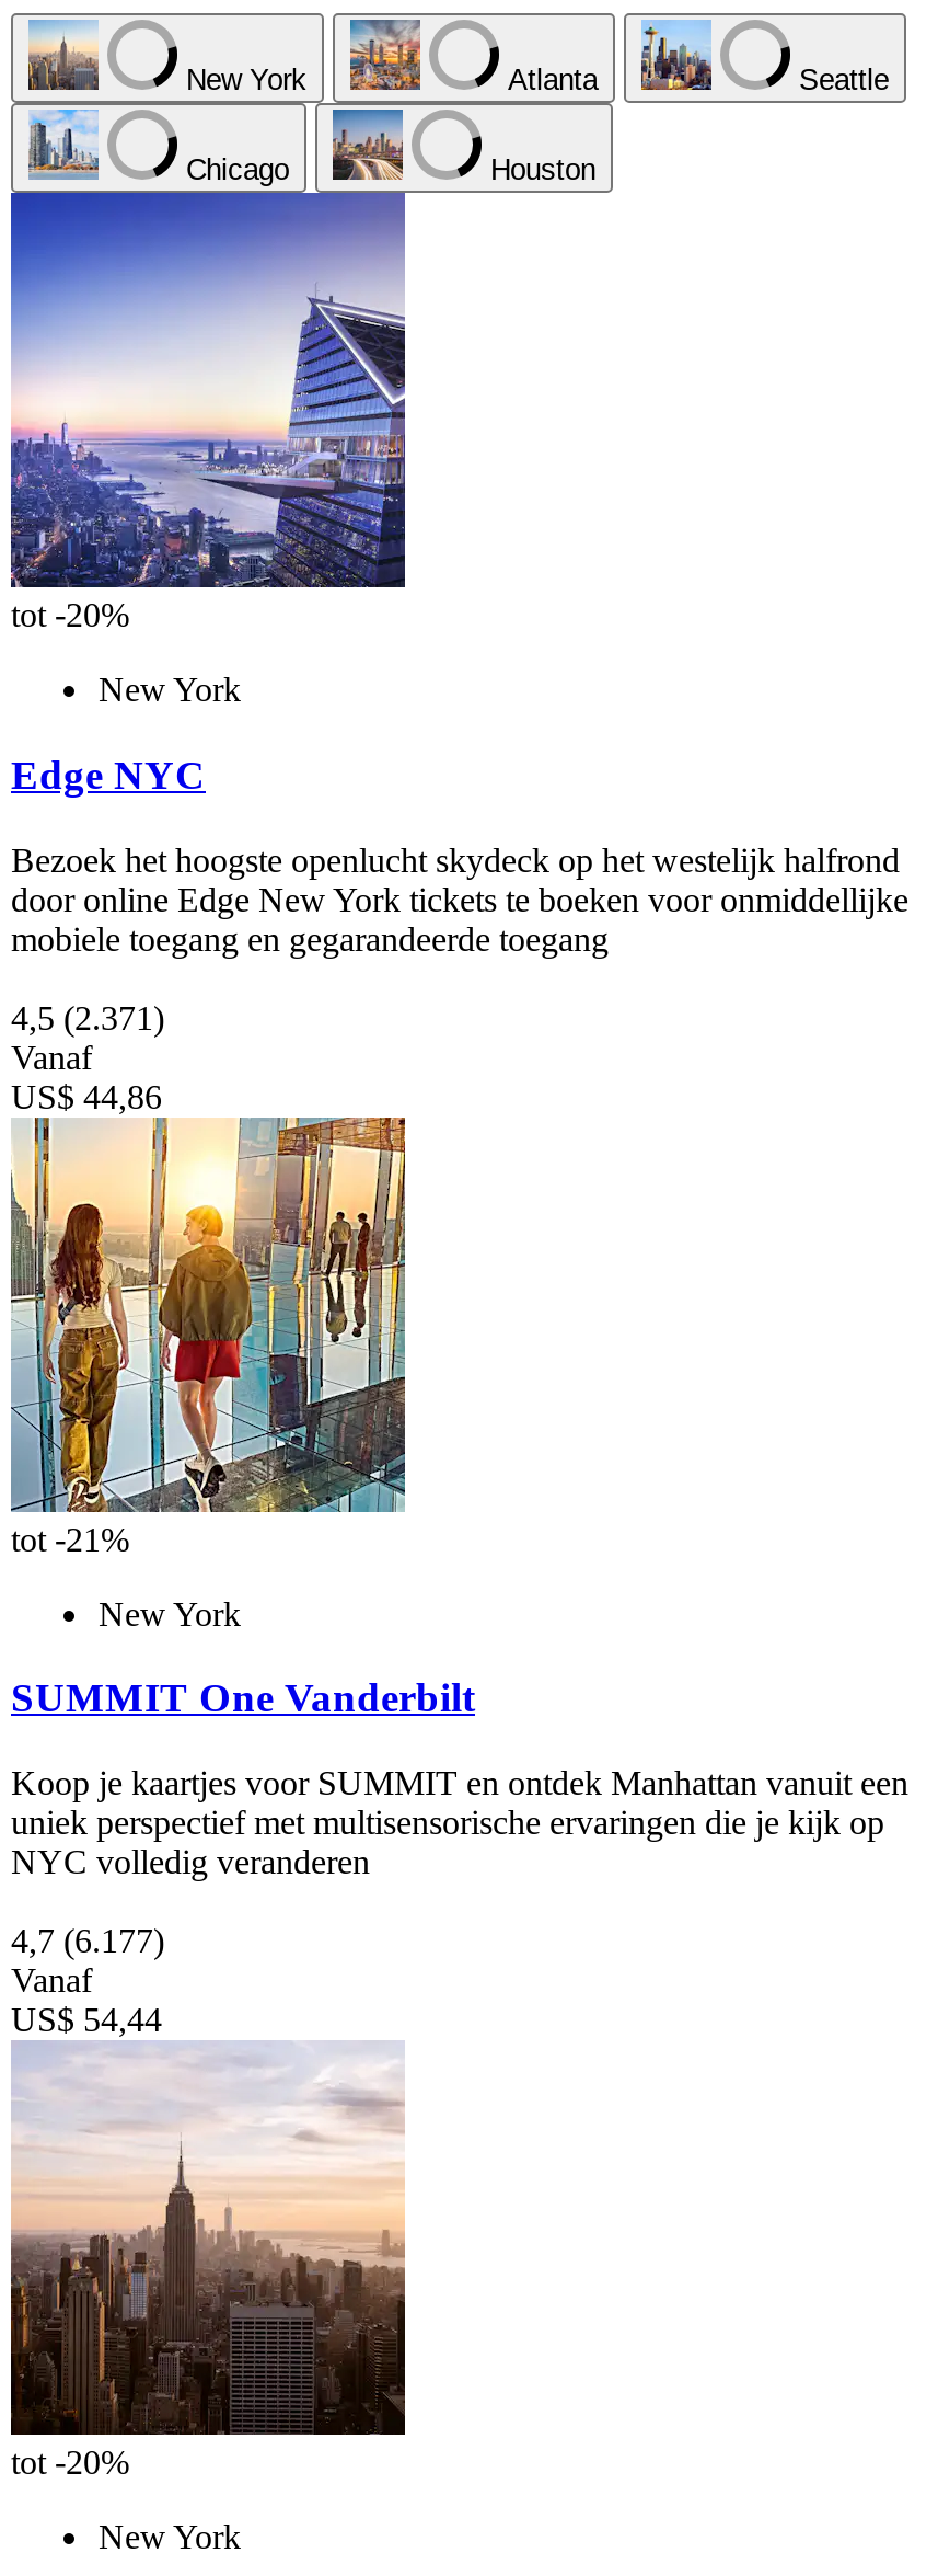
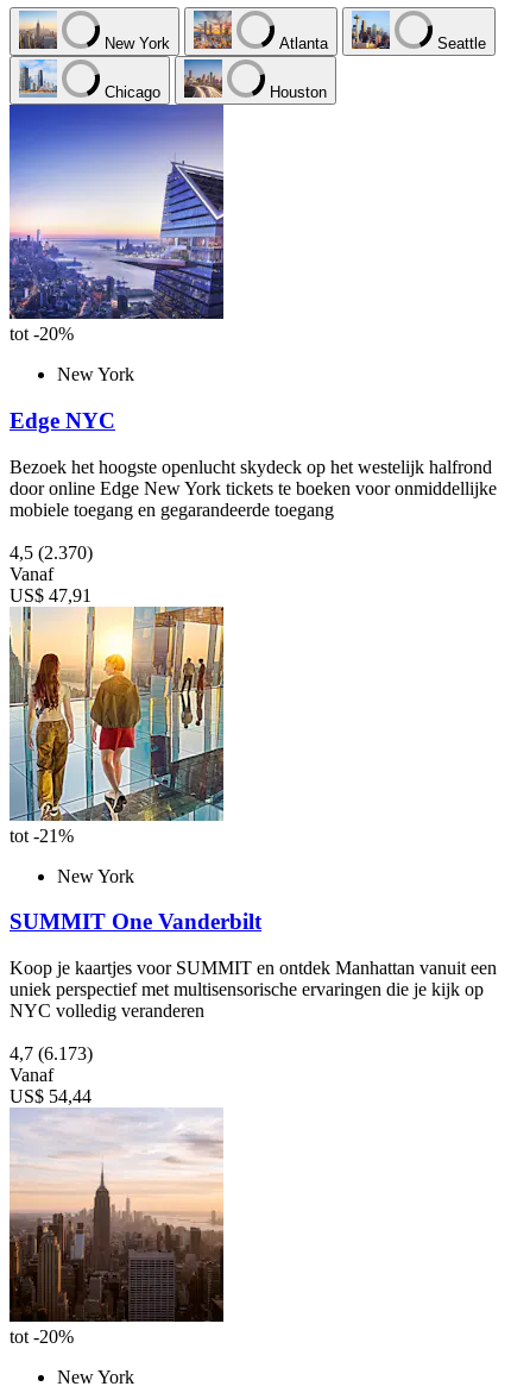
[11,998,164,1036] 4,5 (2.371) -> [10,542,93,562] 4,5 (2.370)
[11,1077,162,1115] US$ 44,86 -> [10,585,92,605] US$ 47,91
[11,1922,164,1959] 4,7 (6.177) -> [10,1043,93,1064] 4,7 (6.173)

